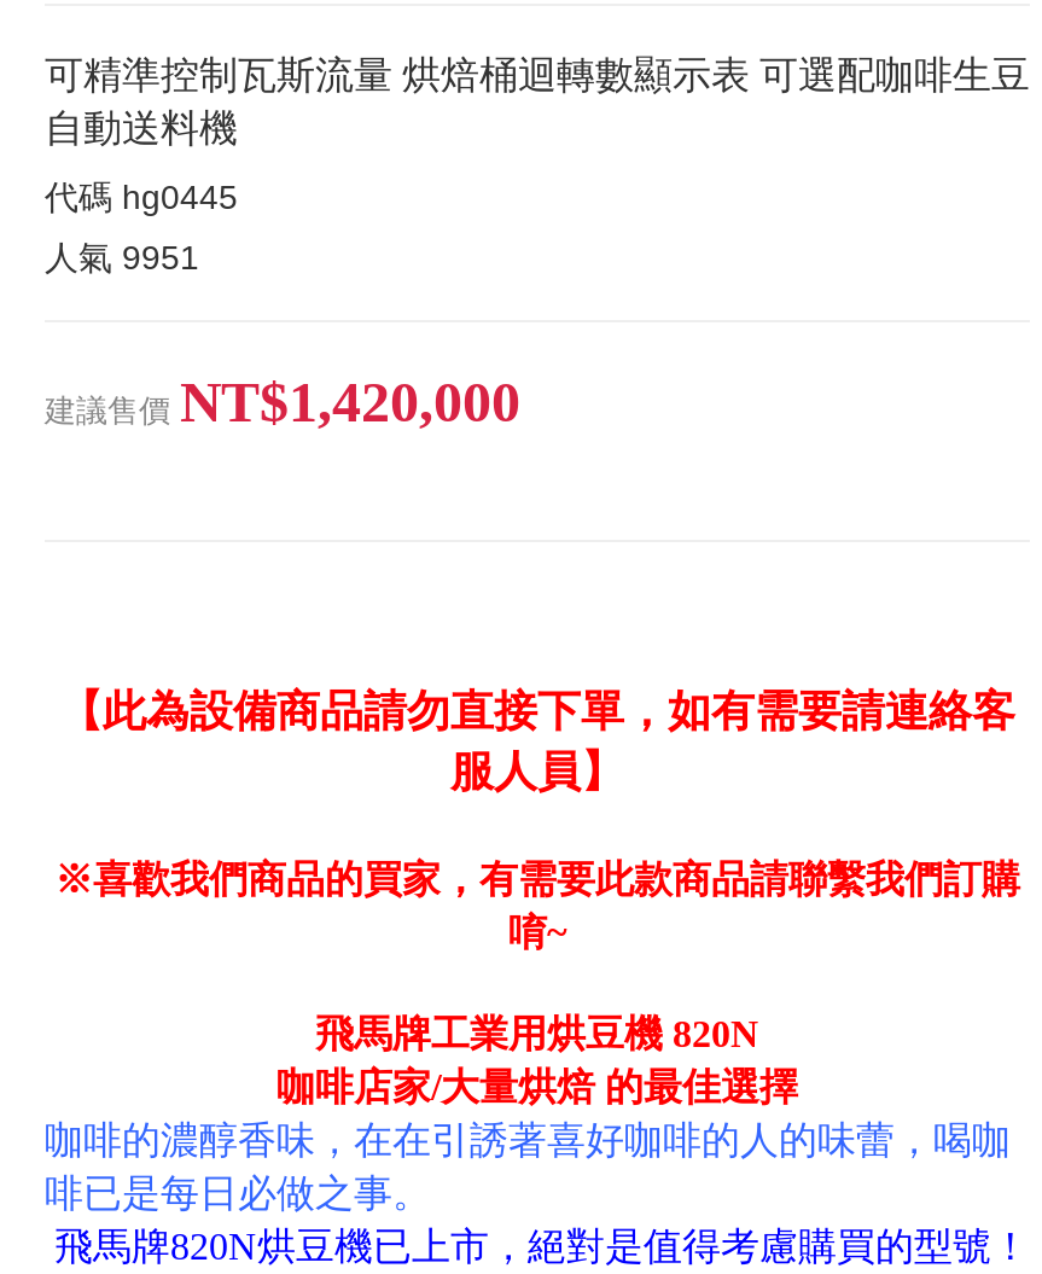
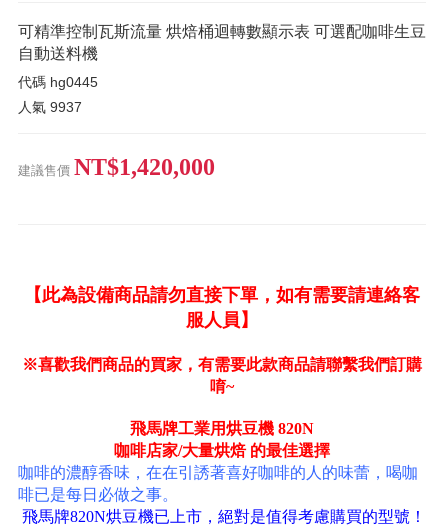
[45,238,199,277] 人氣9951 -> [18,99,82,115] 人氣9937

